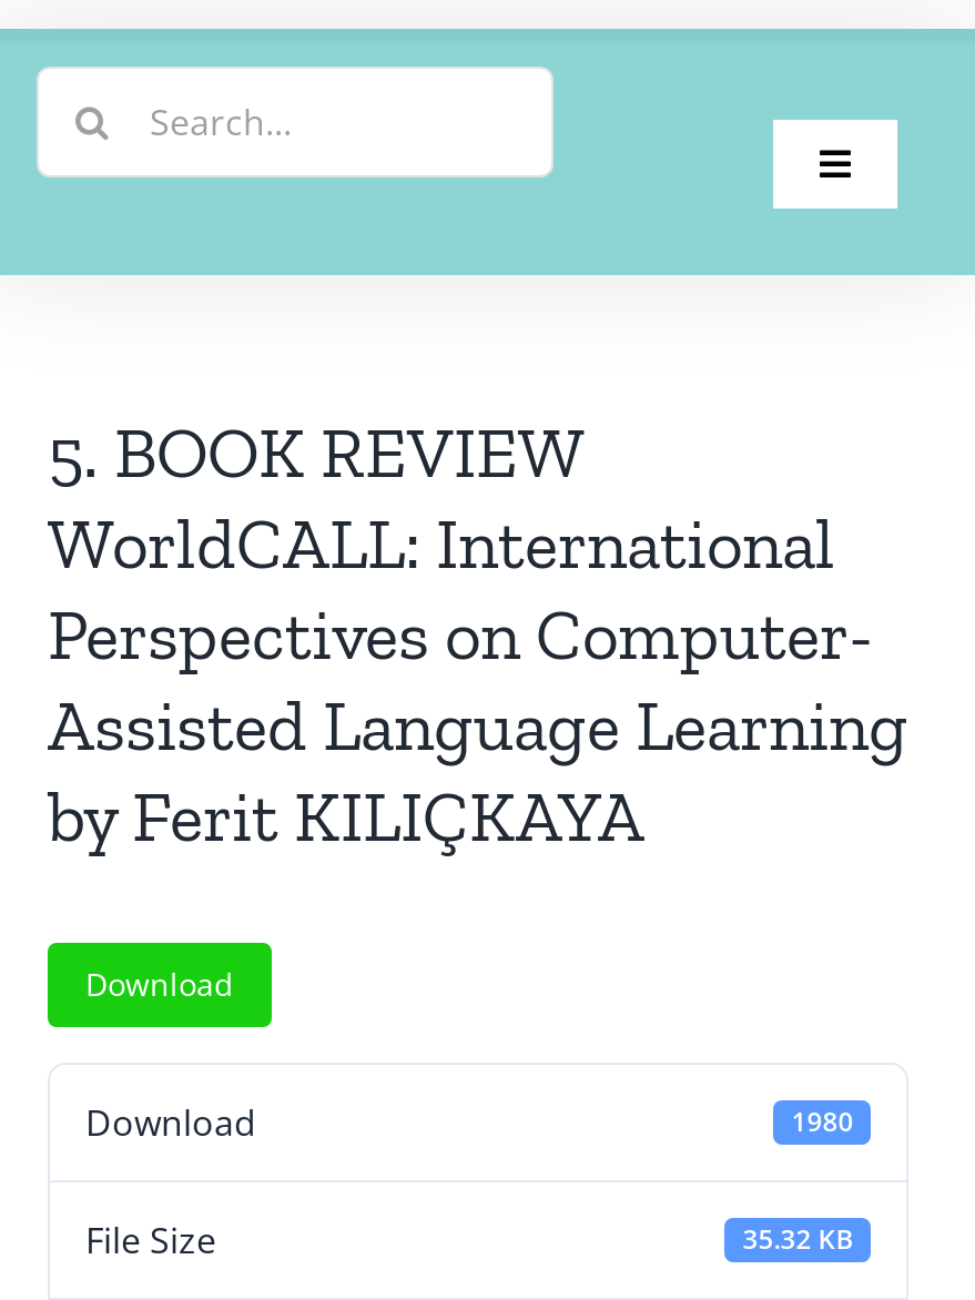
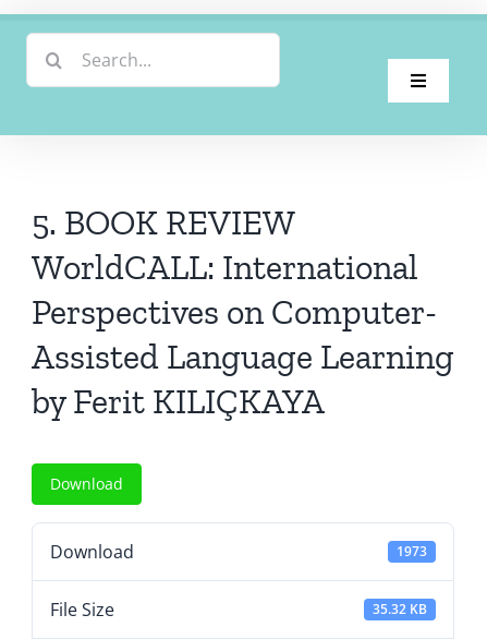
[791,1102,853,1140] 1980 -> [397,542,427,560] 1973

